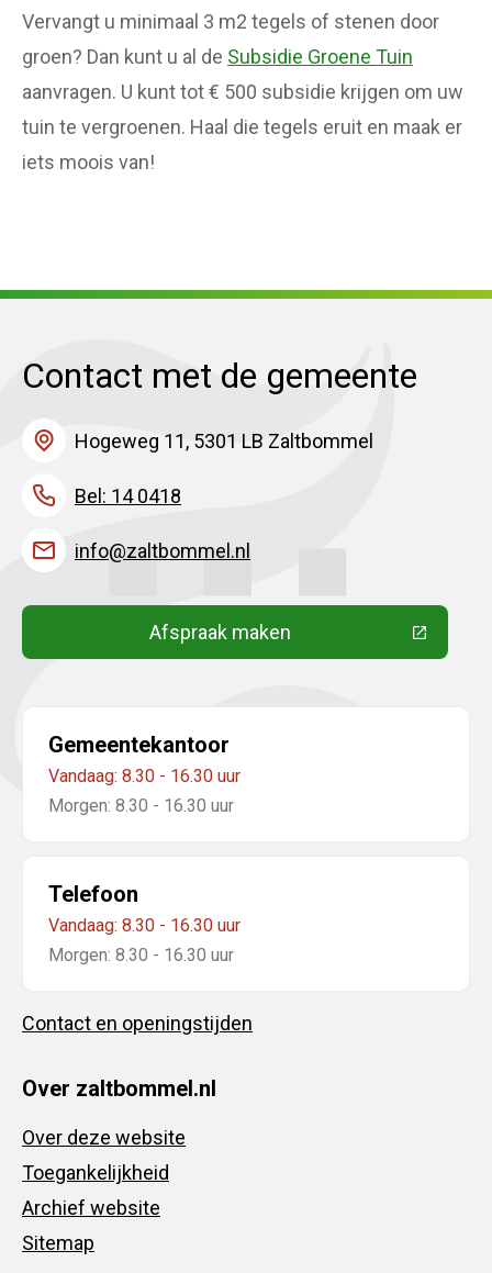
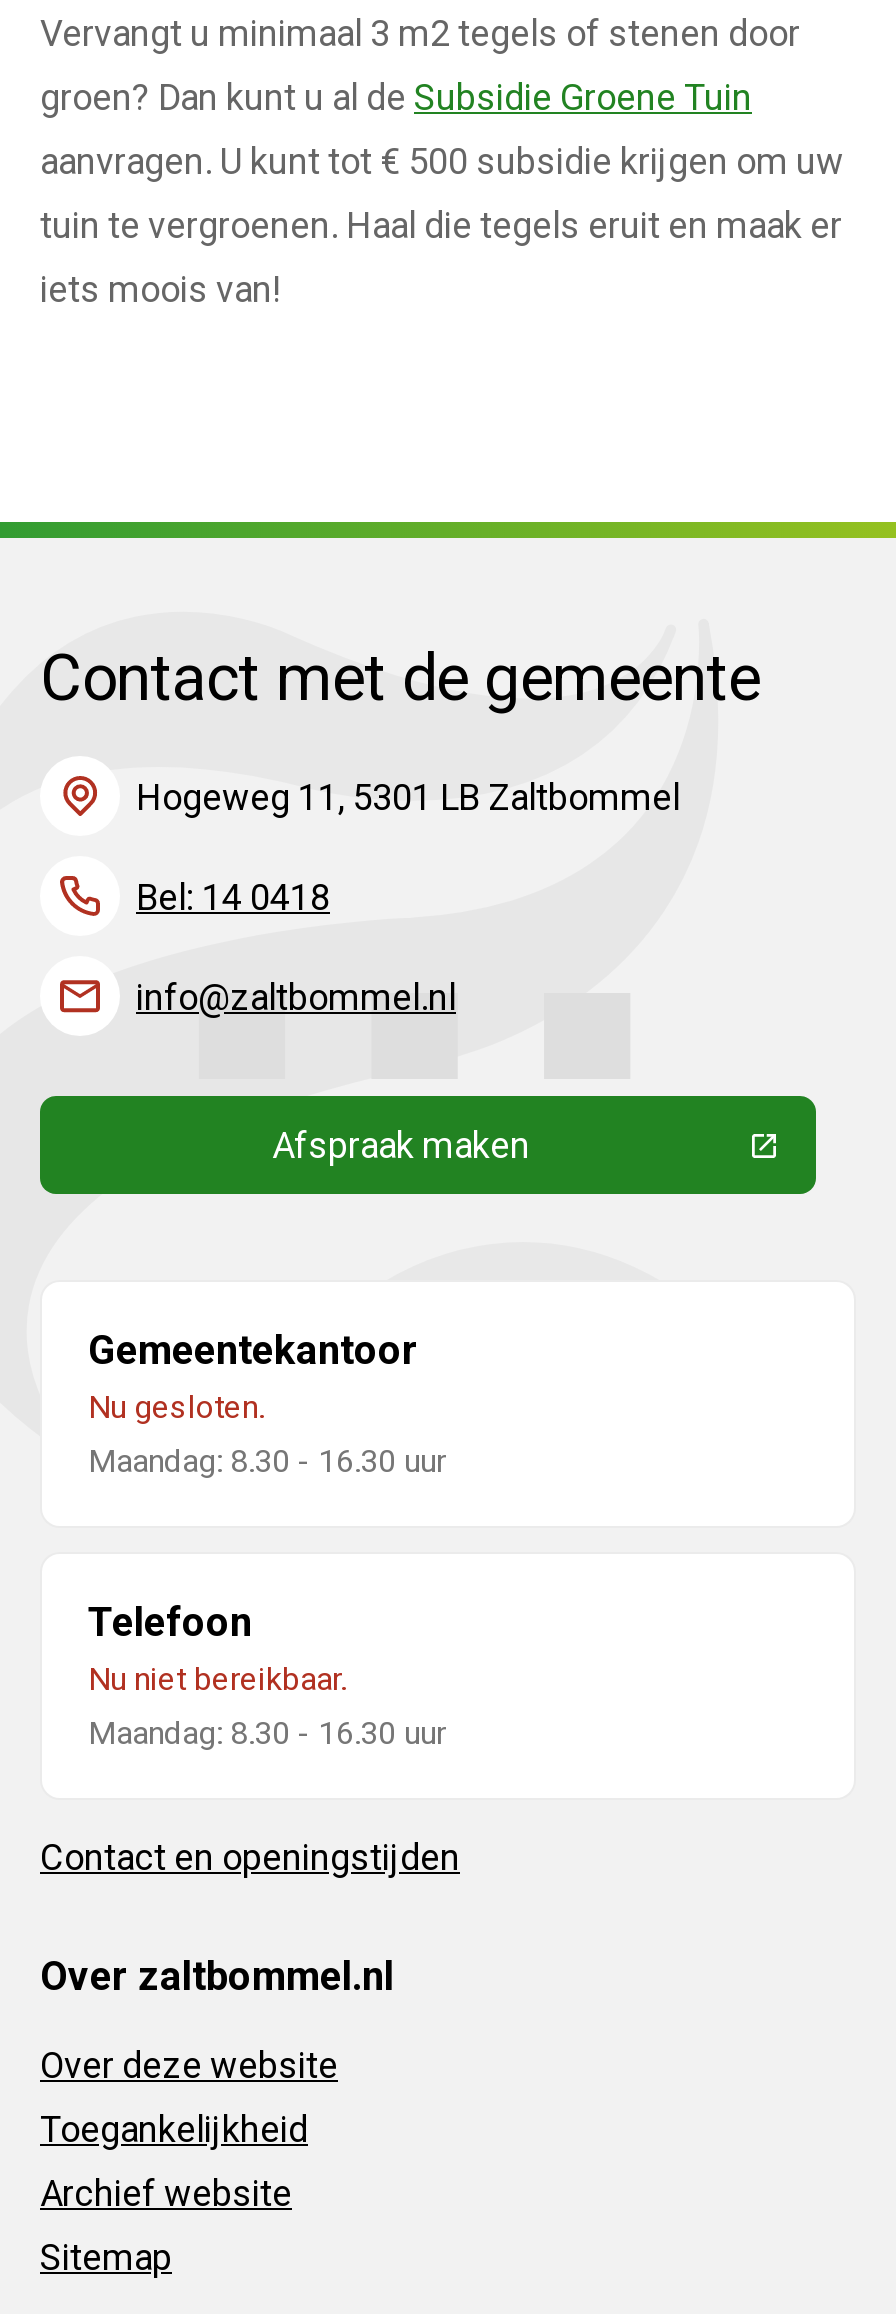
[48,765,241,816] Vandaag: 8.30 - 16.30 uur | Morgen: 8.30 - 16.30 uur -> [88,1387,446,1479] Nu gesloten. | Maandag: 8.30 - 16.30 uur
[48,914,241,965] Vandaag: 8.30 - 16.30 uur | Morgen: 8.30 - 16.30 uur -> [88,1659,446,1751] Nu niet bereikbaar. | Maandag: 8.30 - 16.30 uur

